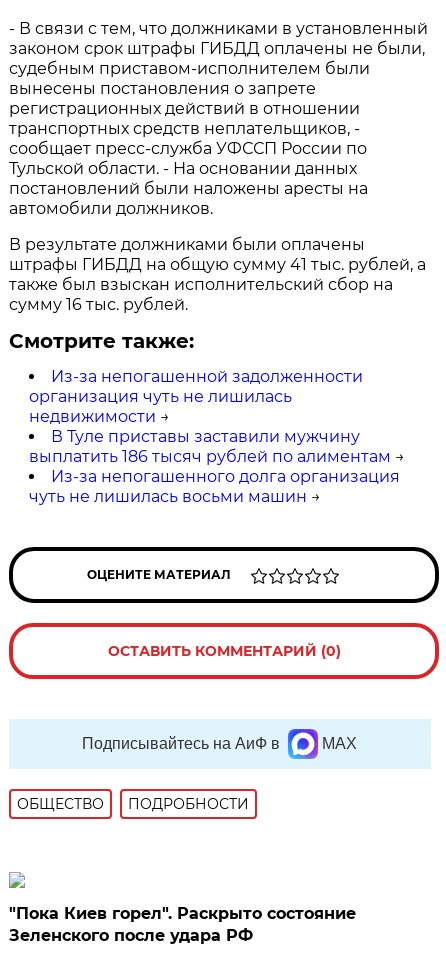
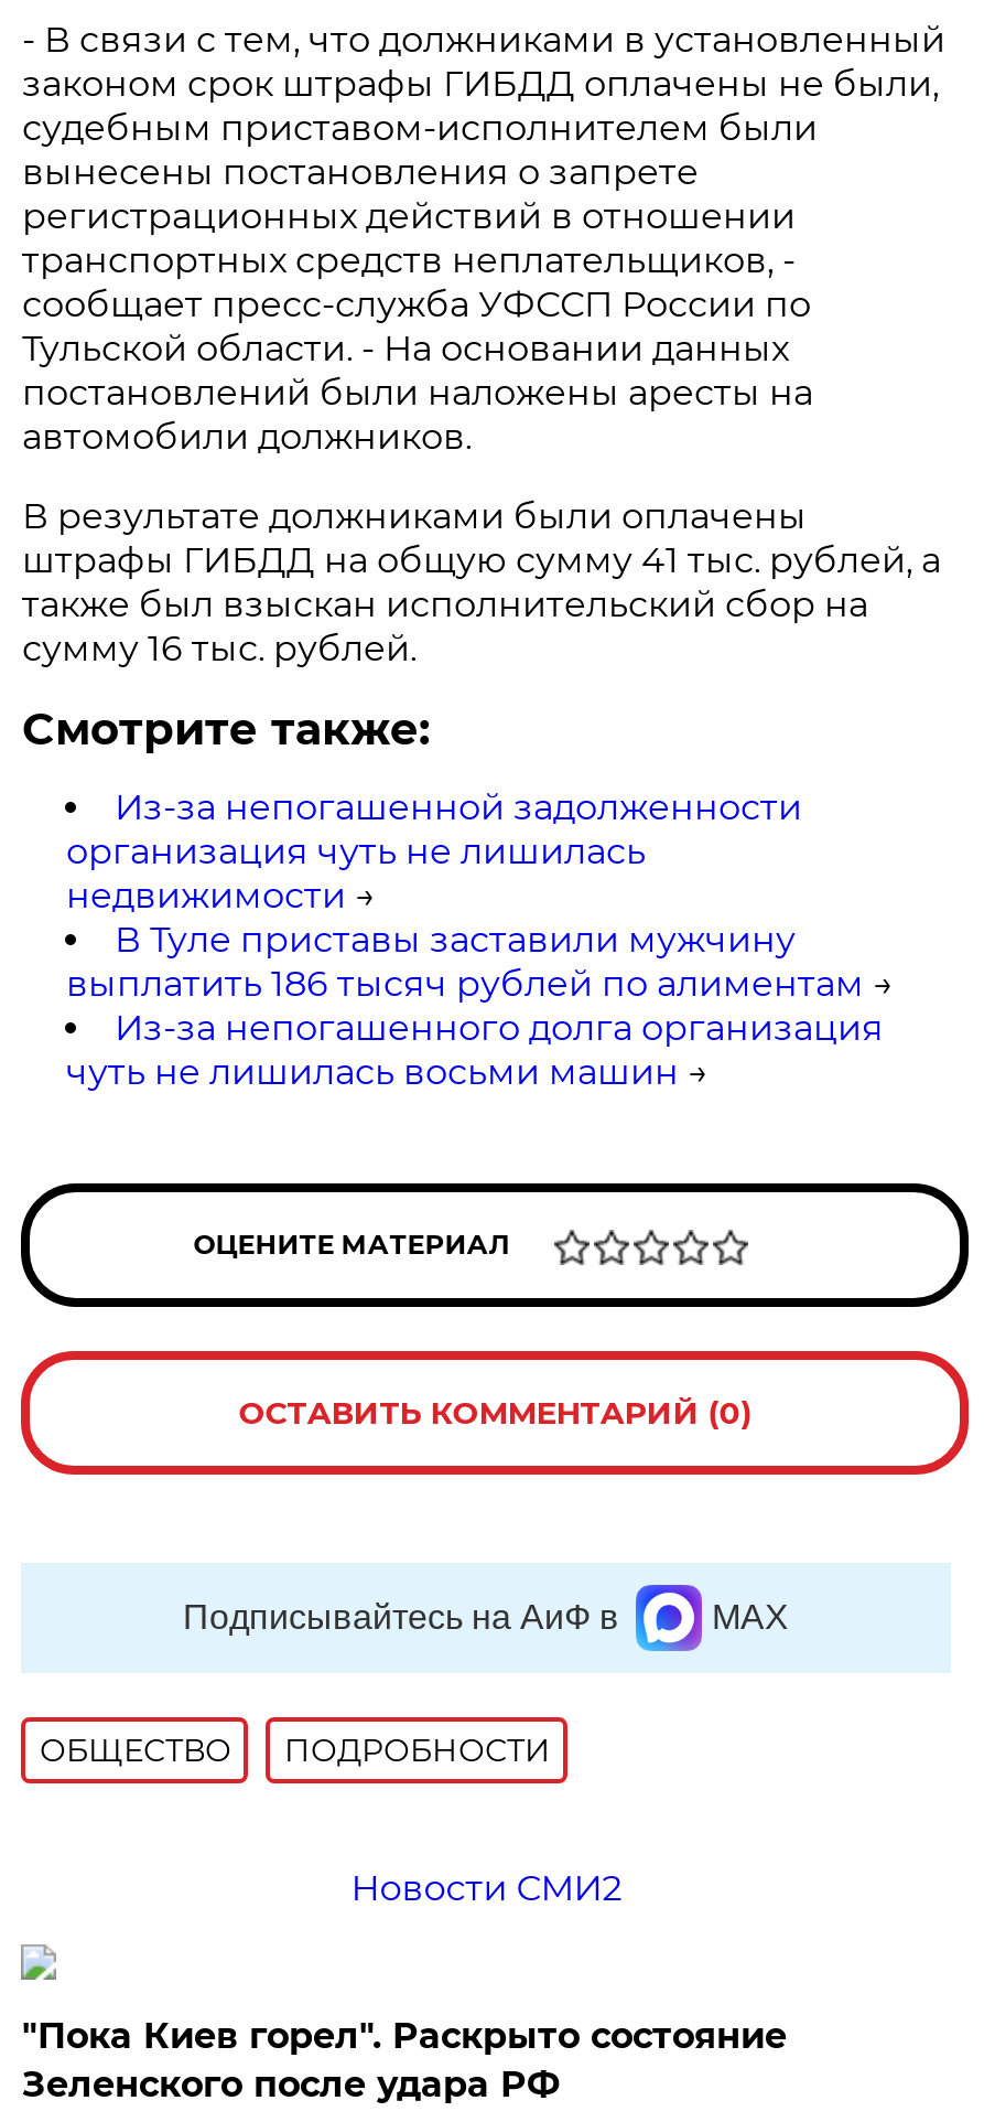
none -> [351,1867,622,1909] Новости СМИ2

